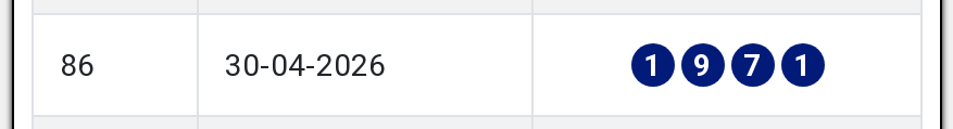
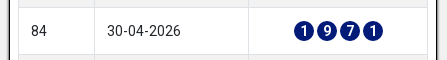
[60,47,95,82] 86 -> [31,23,47,39] 84

